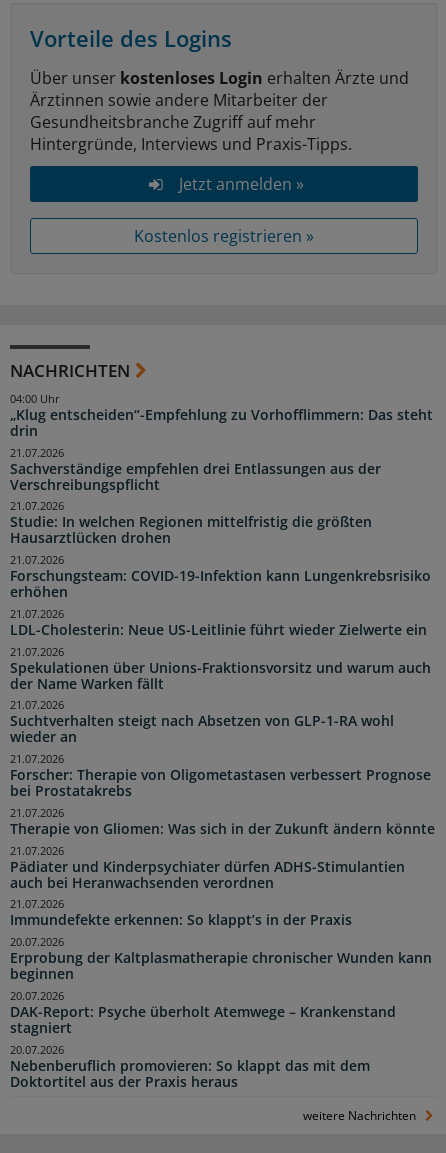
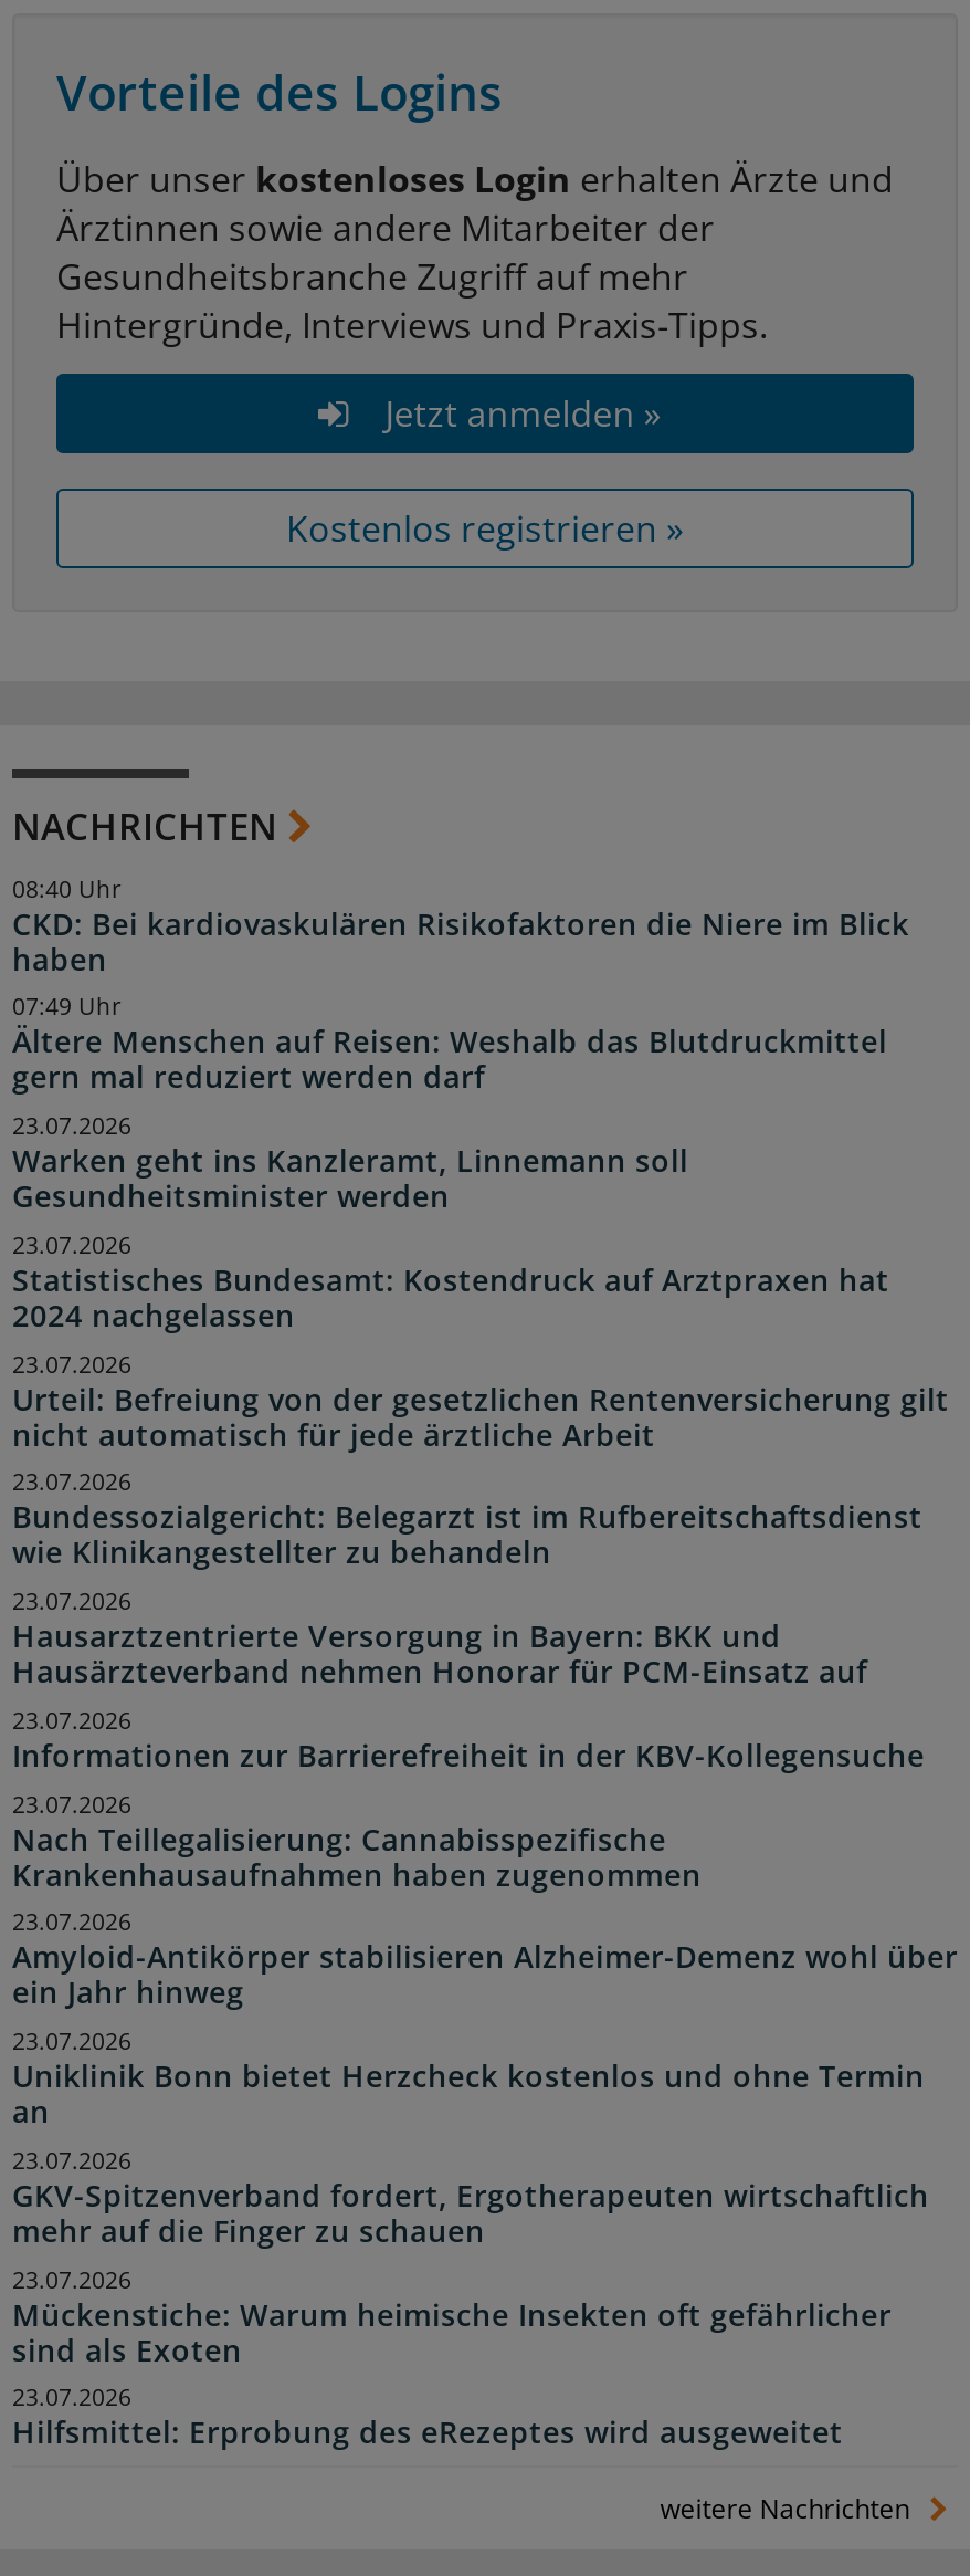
[10,392,60,406] 04:00 Uhr -> [12,872,123,903] 08:40 Uhr
[10,406,433,440] „Klug entscheiden“-Empfehlung zu Vorhofflimmern: Das steht | drin -> [12,903,909,978] CKD: Bei kardiovaskulären Risikofaktoren die Niere im Blick | haben
[10,445,64,459] 21.07.2026 -> [12,991,123,1022] 07:49 Uhr
[10,459,381,493] Sachverständige empfehlen drei Entlassungen aus der | Verschreibungspflicht -> [12,1022,887,1097] Ältere Menschen auf Reisen: Weshalb das Blutdruckmittel | gern mal reduziert werden darf
[10,499,64,513] 21.07.2026 -> [12,1110,131,1141] 23.07.2026
[10,513,372,547] Studie: In welchen Regionen mittelfristig die größten | Hausarztlücken drohen -> [12,1141,688,1216] Warken geht ins Kanzleramt, Linnemann soll | Gesundheitsminister werden
[10,553,64,567] 21.07.2026 -> [12,1228,131,1259] 23.07.2026
[10,567,431,601] Forschungsteam: COVID-19-Infektion kann Lungenkrebsrisiko | erhöhen -> [12,1259,889,1334] Statistisches Bundesamt: Kostendruck auf Arztpraxen hat | 2024 nachgelassen
[10,607,64,621] 21.07.2026 -> [12,1347,131,1378] 23.07.2026
[10,621,427,639] LDL-Cholesterin: Neue US-Leitlinie führt wieder Zielwerte ein -> [12,1378,949,1453] Urteil: Befreiung von der gesetzlichen Rentenversicherung gilt | nicht automatisch für jede ärztliche Arbeit
[10,644,64,658] 21.07.2026 -> [12,1466,131,1497] 23.07.2026
[10,658,431,692] Spekulationen über Unions-Fraktionsvorsitz und warum auch | der Name Warken fällt -> [12,1497,922,1572] Bundessozialgericht: Belegarzt ist im Rufbereitschaftsdienst | wie Klinikangestellter zu behandeln
[10,698,64,712] 21.07.2026 -> [12,1585,131,1616] 23.07.2026
[10,712,394,746] Suchtverhalten steigt nach Absetzen von GLP-1-RA wohl | wieder an -> [12,1616,867,1691] Hausarztzentrierte Versorgung in Bayern: BKK und | Hausärzteverband nehmen Honorar für PCM-Einsatz auf
[10,752,64,766] 21.07.2026 -> [12,1704,131,1735] 23.07.2026
[10,766,431,800] Forscher: Therapie von Oligometastasen verbessert Prognose | bei Prostatakrebs -> [12,1735,925,1774] Informationen zur Barrierefreiheit in der KBV-Kollegensuche
[10,806,64,820] 21.07.2026 -> [12,1787,131,1818] 23.07.2026
[10,820,435,838] Therapie von Gliomen: Was sich in der Zukunft ändern könnte -> [12,1818,702,1893] Nach Teillegalisierung: Cannabisspezifische | Krankenhausaufnahmen haben zugenommen
[10,843,64,857] 21.07.2026 -> [12,1906,131,1937] 23.07.2026
[10,857,405,891] Pädiater und Kinderpsychiater dürfen ADHS-Stimulantien | auch bei Heranwachsenden verordnen -> [12,1937,958,2012] Amyloid-Antikörper stabilisieren Alzheimer-Demenz wohl über | ein Jahr hinweg
[10,897,64,911] 21.07.2026 -> [12,2025,131,2056] 23.07.2026
[10,911,352,929] Immundefekte erkennen: So klappt’s in der Praxis -> [12,2056,925,2131] Uniklinik Bonn bietet Herzcheck kostenlos und ohne Termin | an
[10,935,64,949] 20.07.2026 -> [12,2144,131,2175] 23.07.2026
[10,949,432,983] Erprobung der Kaltplasmatherapie chronischer Wunden kann | beginnen -> [12,2175,929,2250] GKV-Spitzenverband fordert, Ergotherapeuten wirtschaftlich | mehr auf die Finger zu schauen
[10,989,64,1003] 20.07.2026 -> [12,2263,131,2294] 23.07.2026
[10,1003,396,1037] DAK-Report: Psyche überholt Atemwege – Krankenstand | stagniert -> [12,2294,892,2369] Mückenstiche: Warum heimische Insekten oft gefährlicher | sind als Exoten
[10,1042,64,1056] 20.07.2026 -> [12,2381,131,2412] 23.07.2026
[10,1056,370,1090] Nebenberuflich promovieren: So klappt das mit dem | Doktortitel aus der Praxis heraus -> [12,2412,843,2452] Hilfsmittel: Erprobung des eRezeptes wird ausgeweitet

